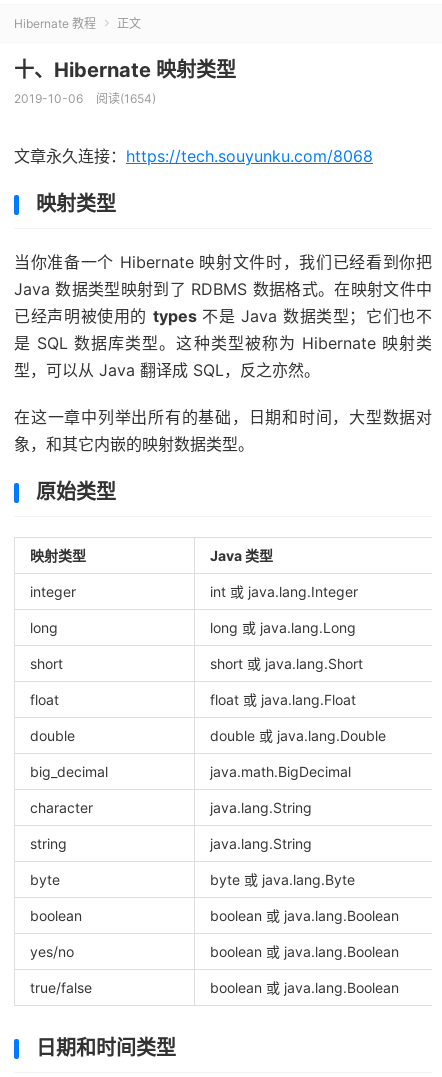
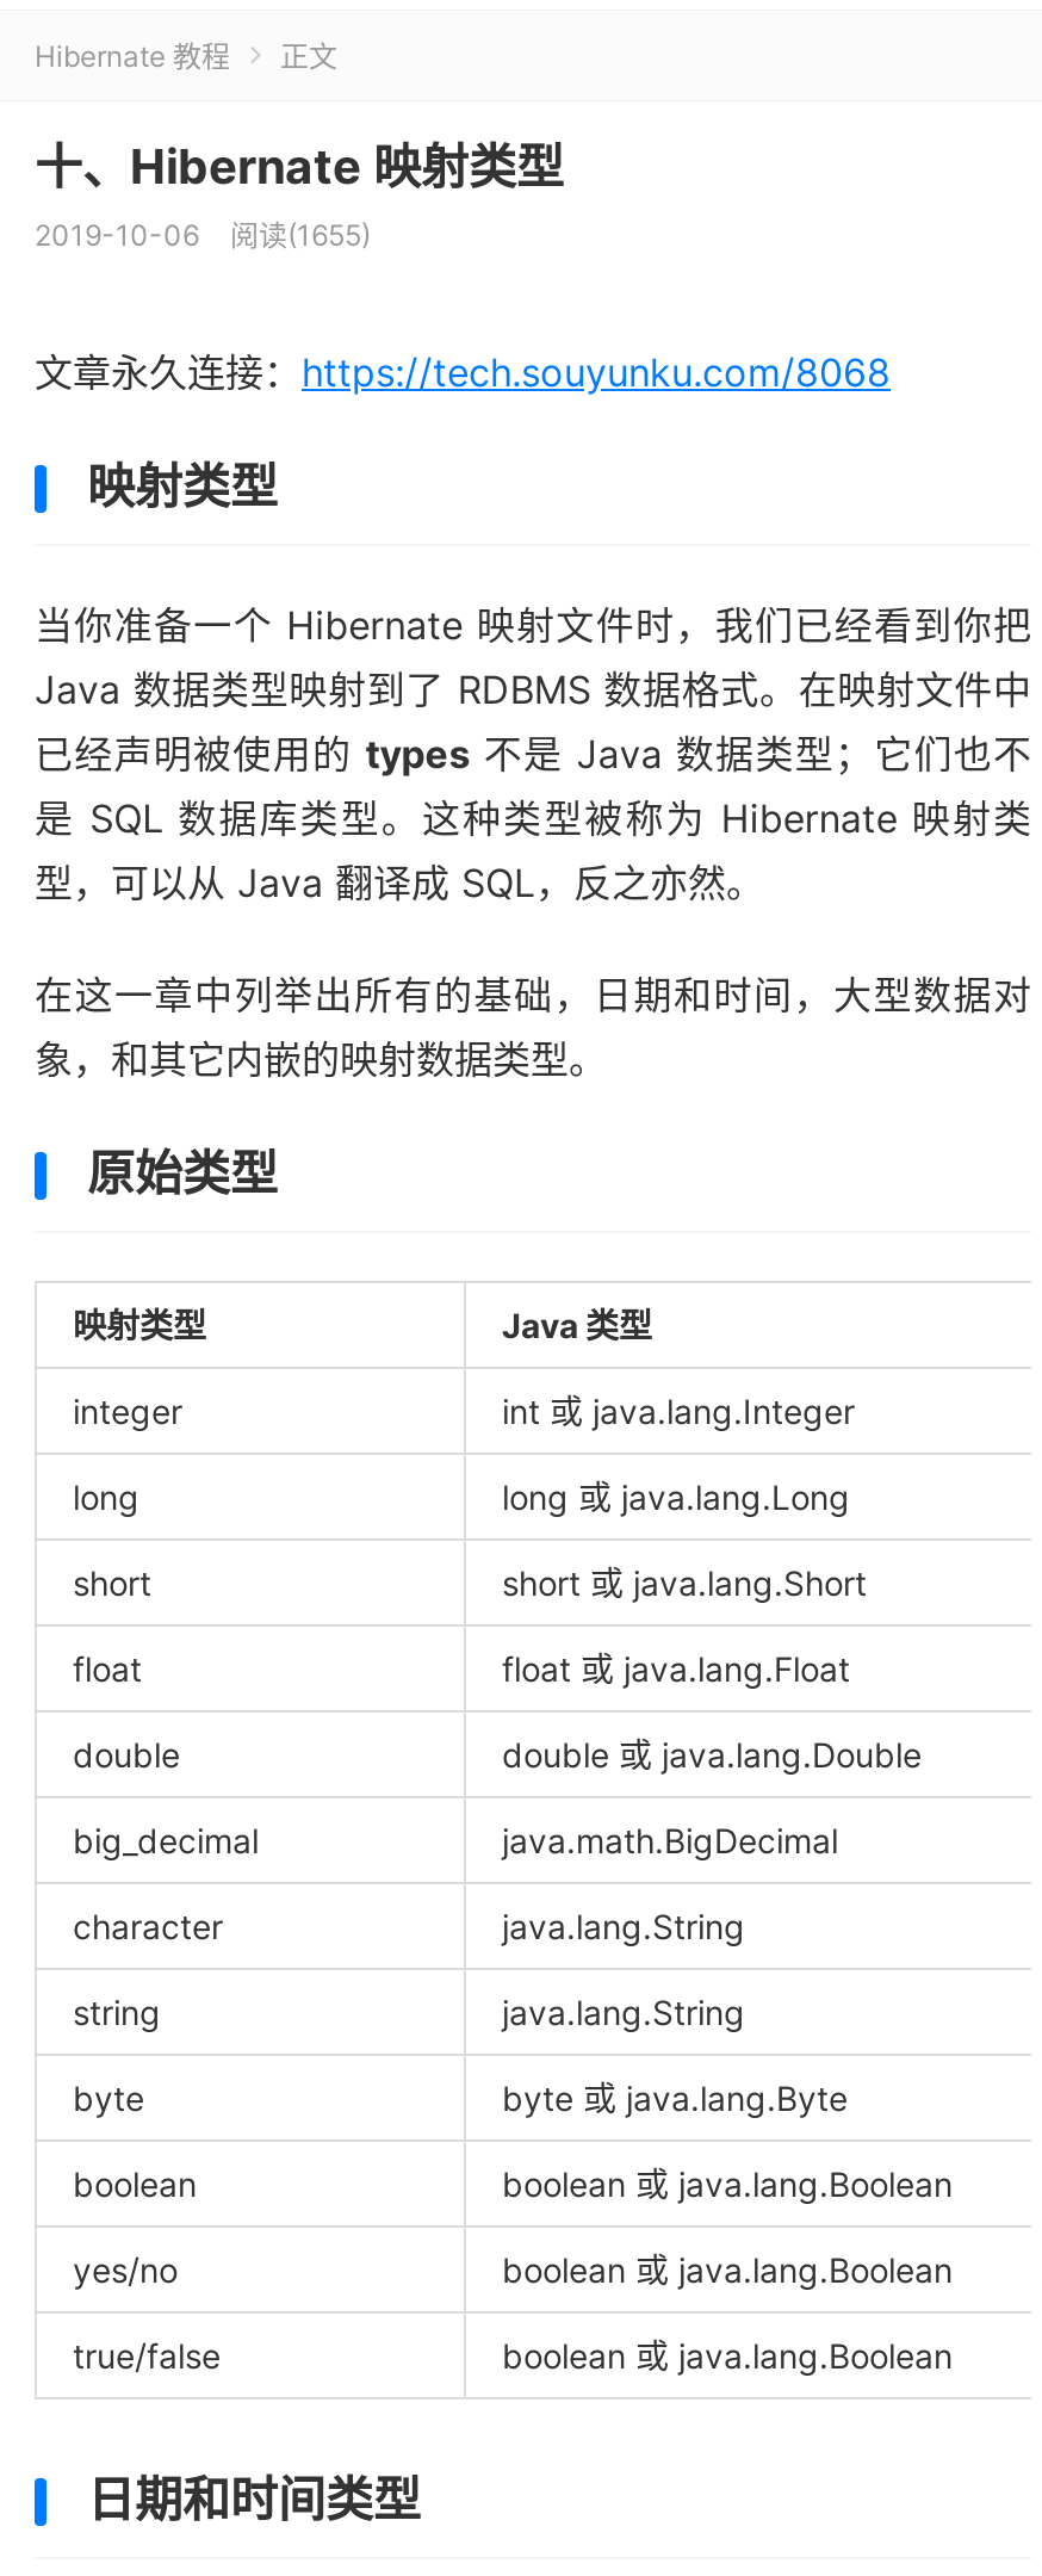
[14,91,156,106] 2019-10-06 阅读(1654) -> [35,217,371,253] 2019-10-06 阅读(1655)

